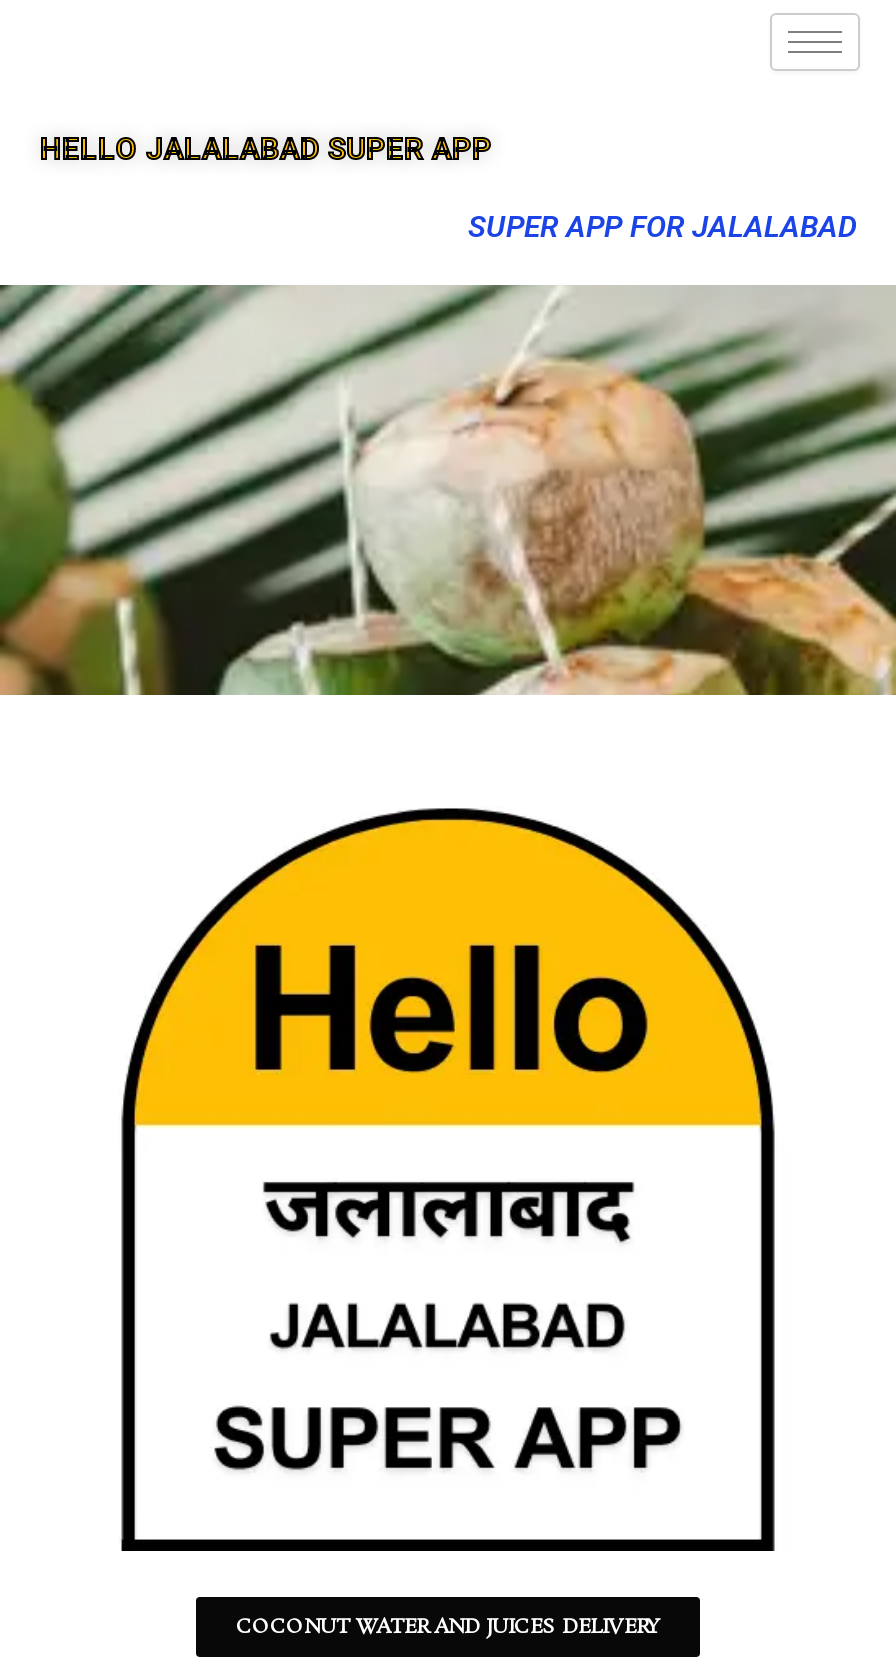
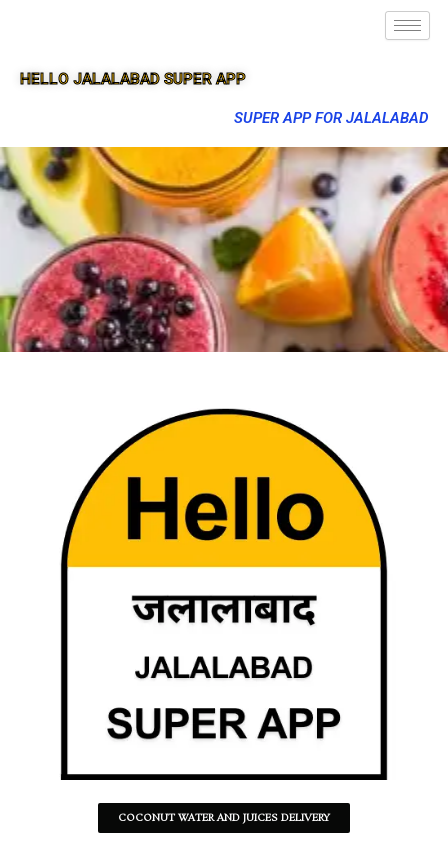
[6,283,890,697] [image] -> [3,146,445,353] [image]

